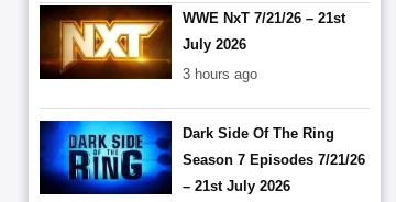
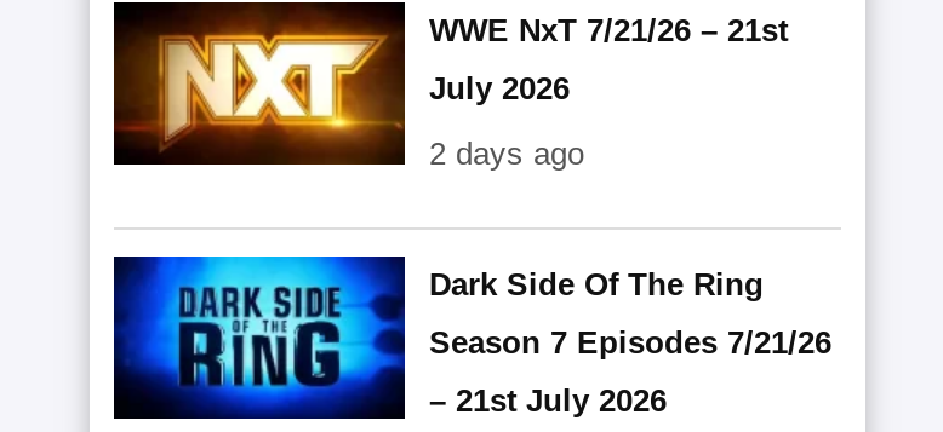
[183,66,257,83] 3 hours ago -> [429,136,584,172] 2 days ago

